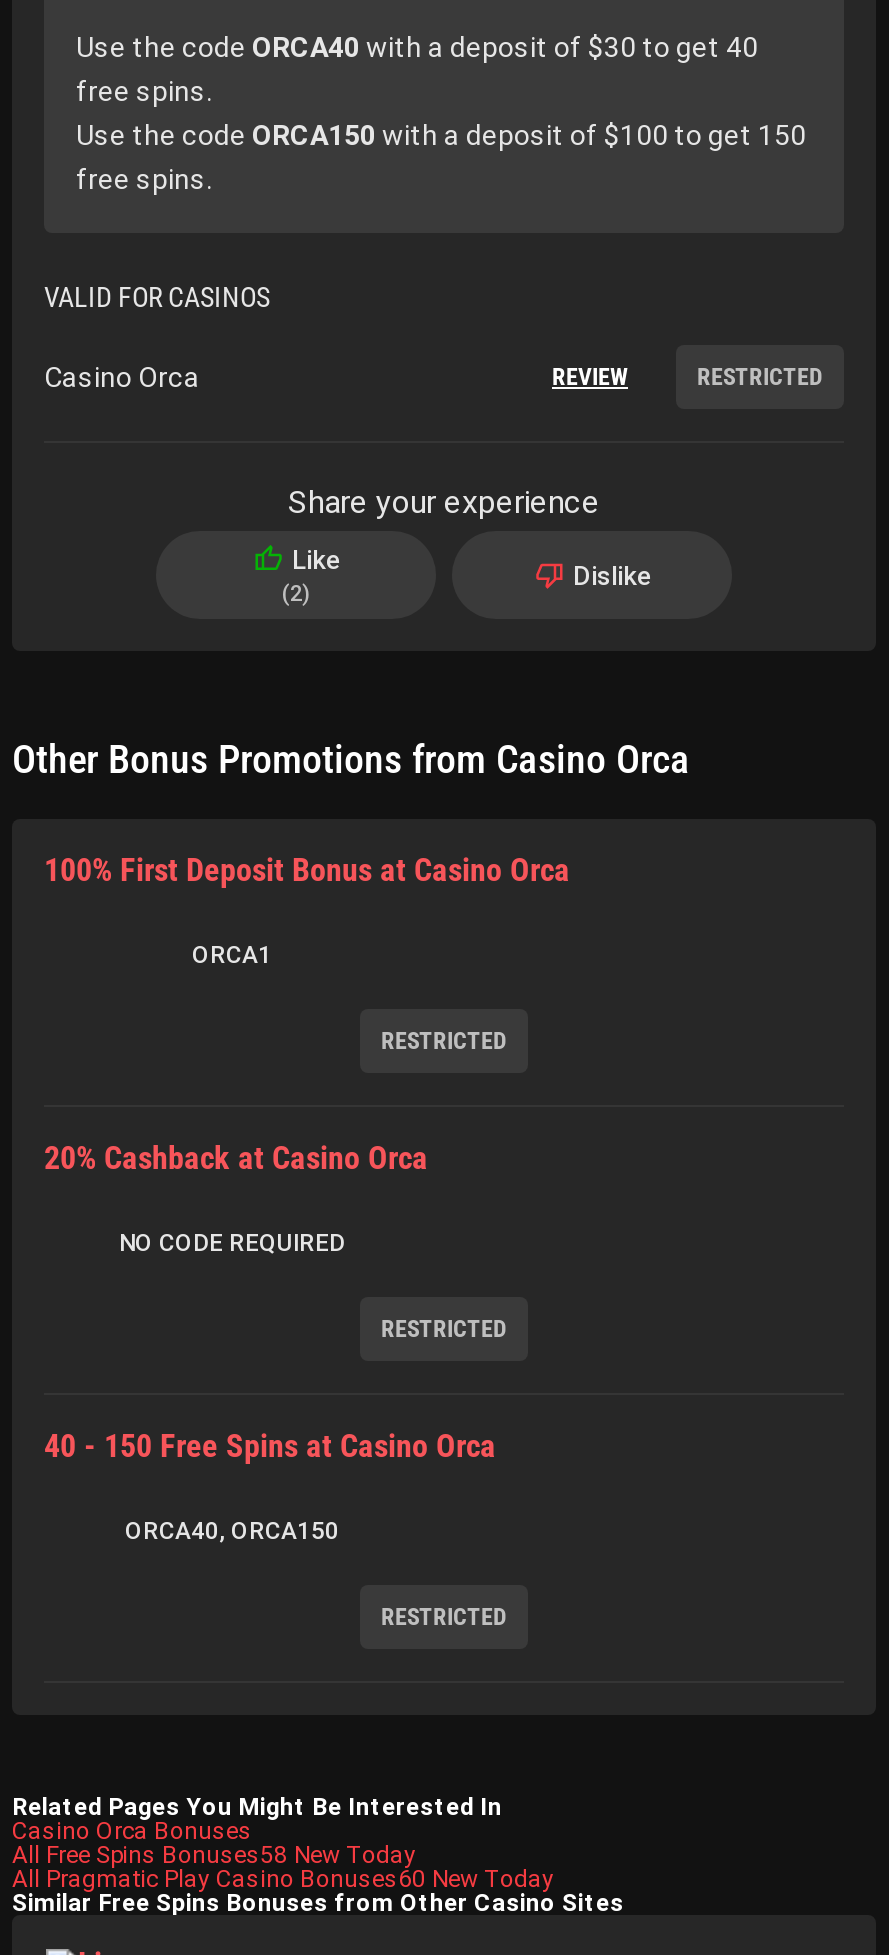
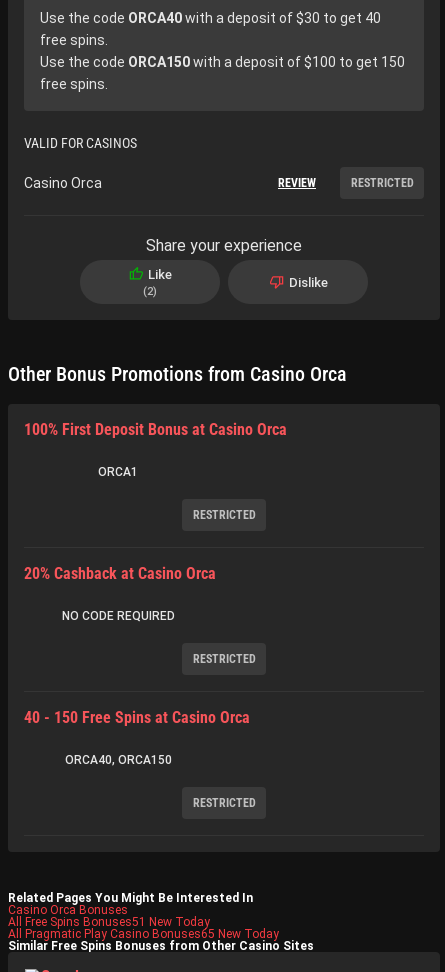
[12,1841,416,1869] All Free Spins Bonuses 58 New Today -> [8,915,210,929] All Free Spins Bonuses 51 New Today
[12,1865,554,1893] All Pragmatic Play Casino Bonuses 60 New Today -> [8,927,279,941] All Pragmatic Play Casino Bonuses 65 New Today

